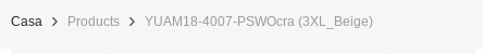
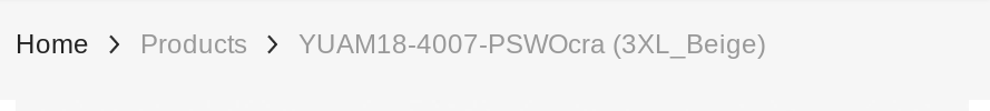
[11,14,42,29] Casa -> [16,29,89,60] Home

